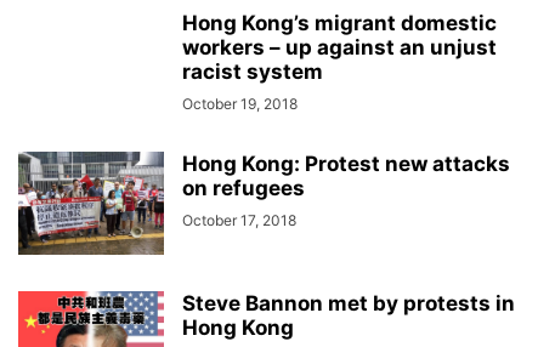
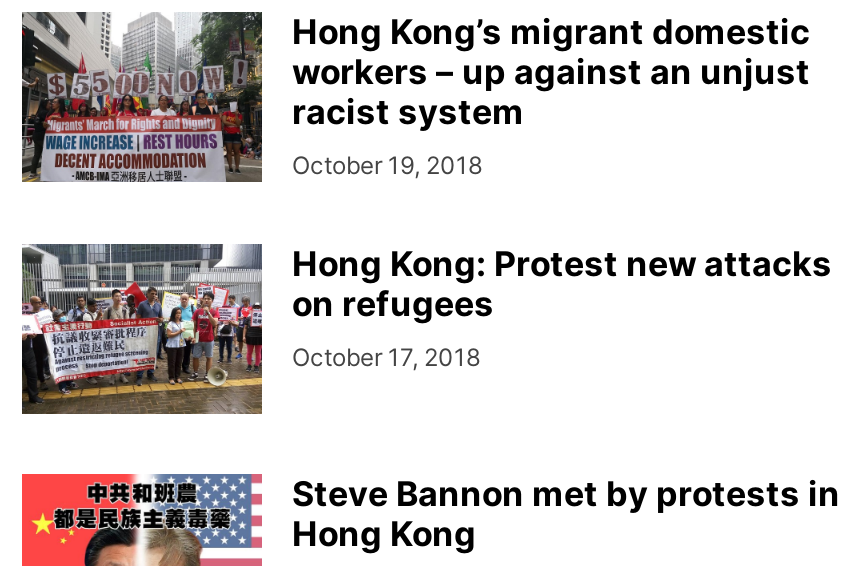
none -> [20,10,264,184] [image]

